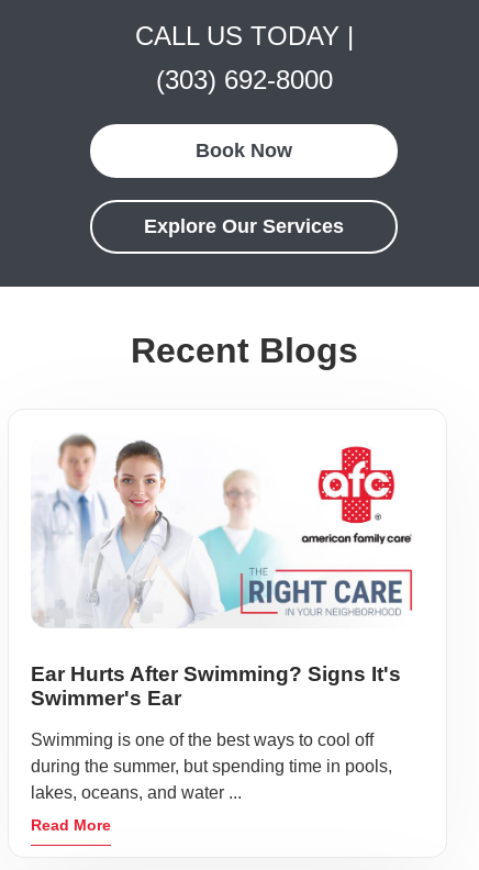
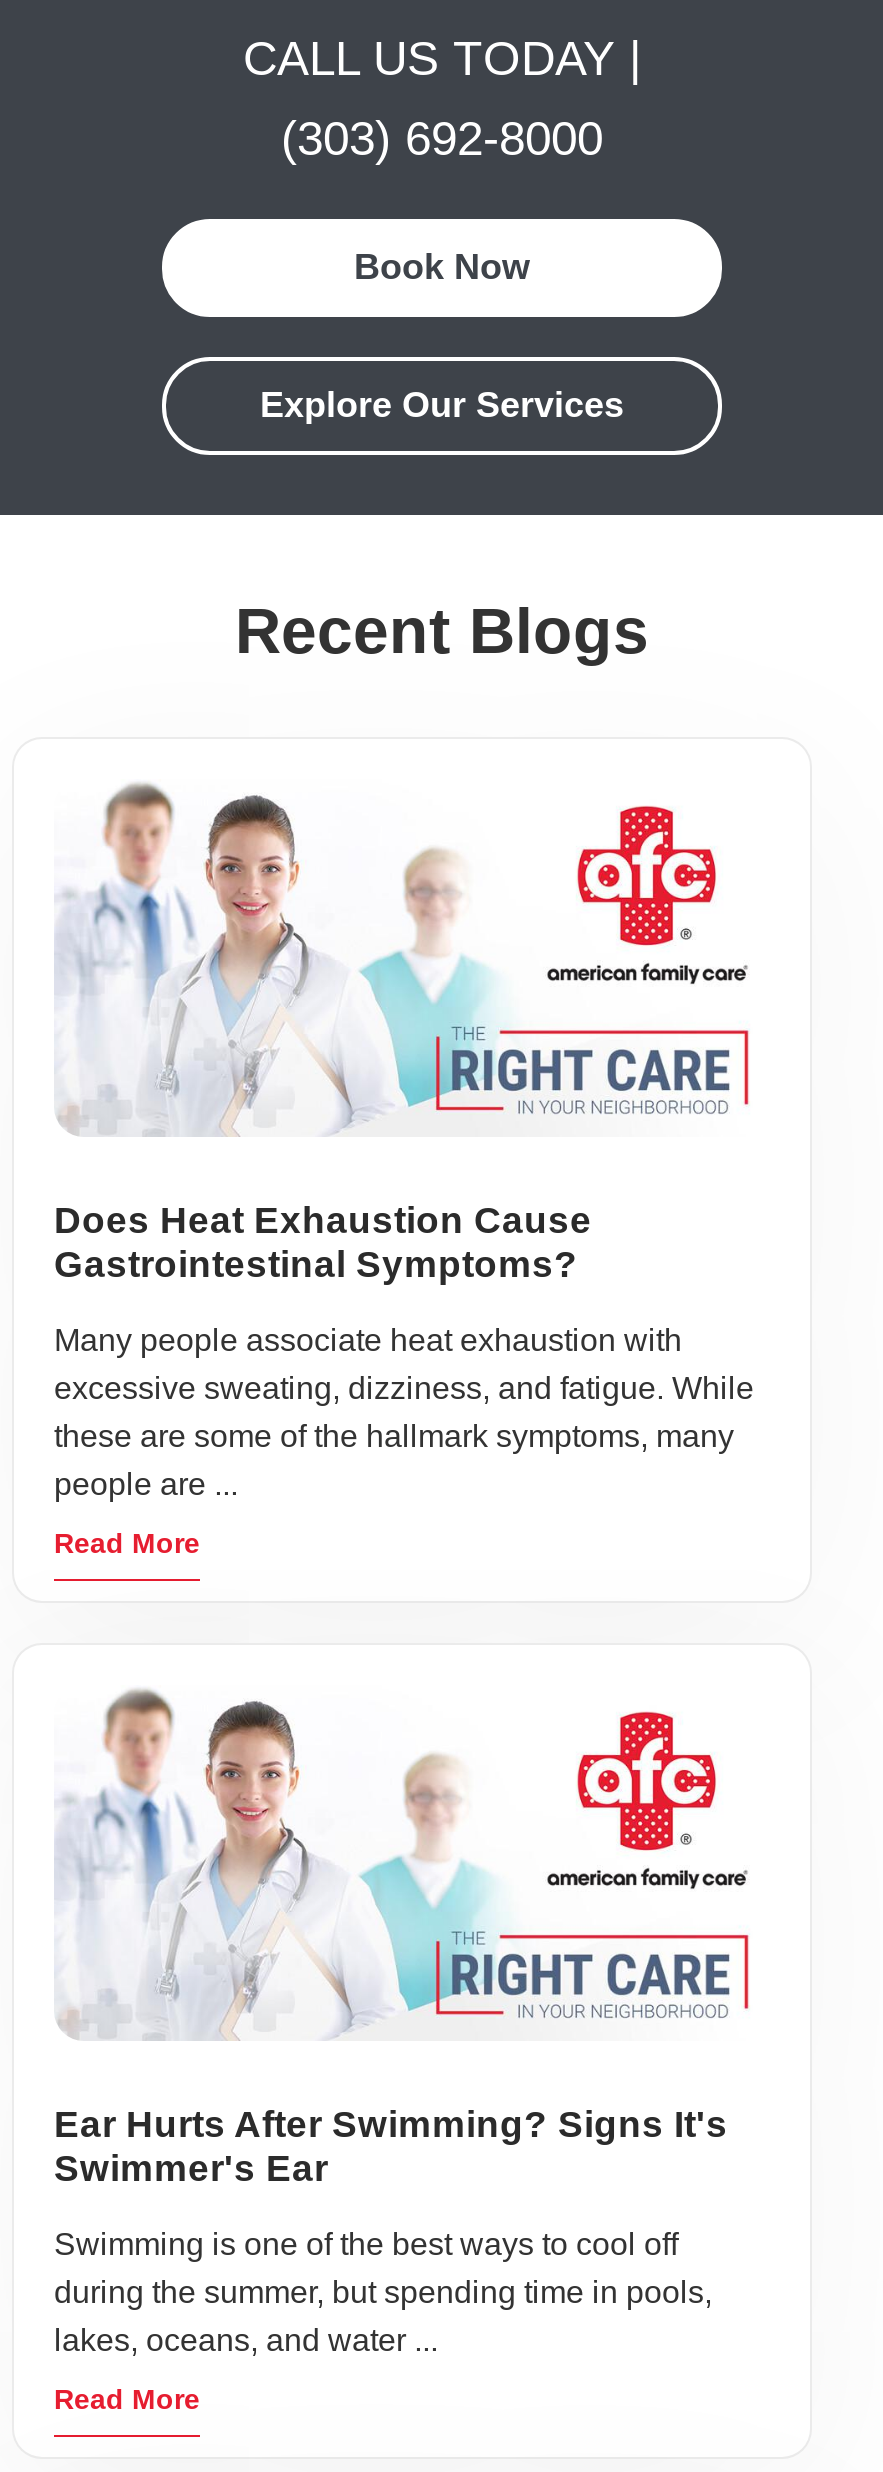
none -> [54,1198,754,1558] Does Heat Exhaustion Cause | Gastrointestinal Symptoms? | Many people associate heat exhaustion with | excessive sweating, dizziness, and fatigue. While | these are some of the hallmark symptoms, many | people are ... | Read More

